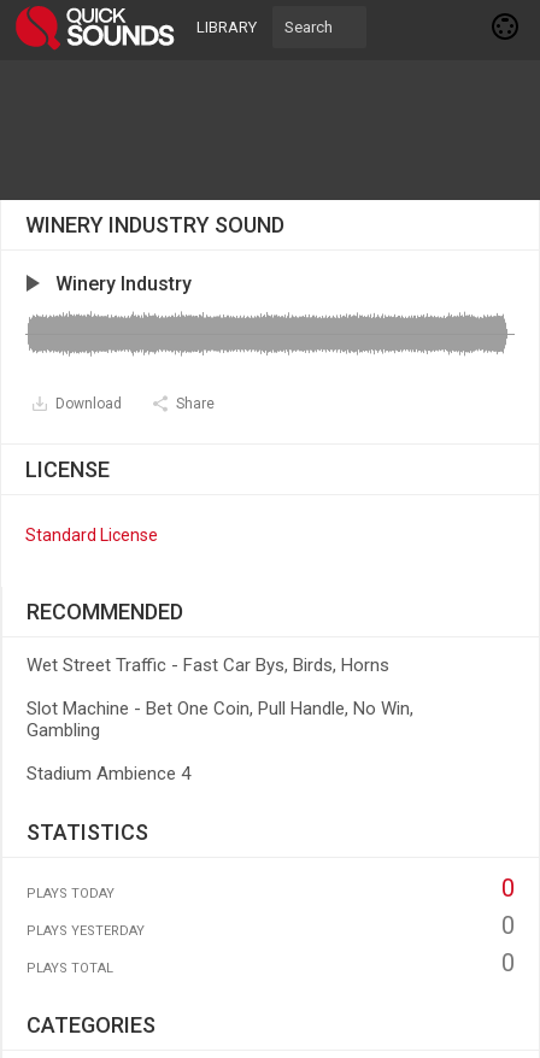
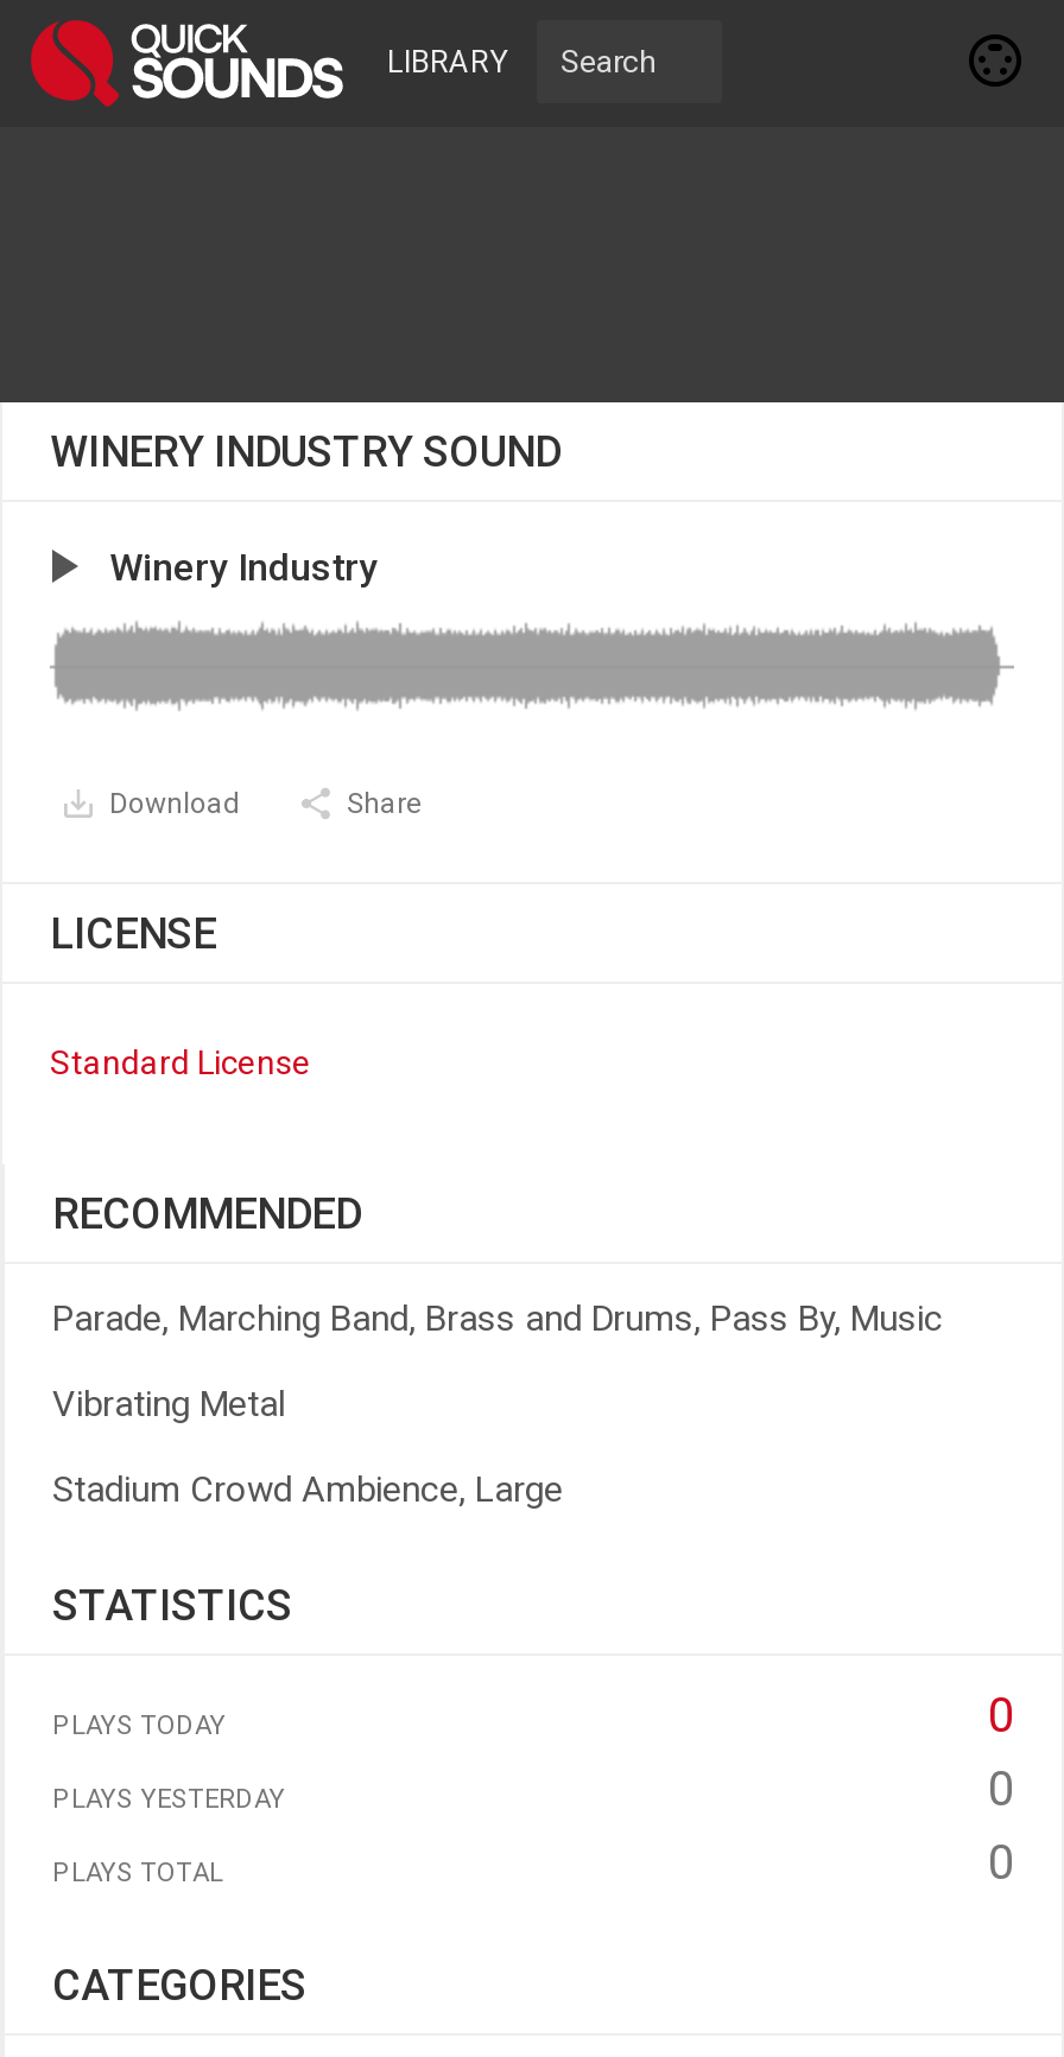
[27,654,389,676] Wet Street Traffic - Fast Car Bys, Birds, Horns -> [52,1297,943,1340] Parade, Marching Band, Brass and Drums, Pass By, Music
[27,698,413,741] Slot Machine - Bet One Coin, Pull Handle, No Win, | Gambling -> [52,1383,285,1426] Vibrating Metal
[27,763,190,784] Stadium Ambience 4 -> [52,1468,563,1511] Stadium Crowd Ambience, Large

